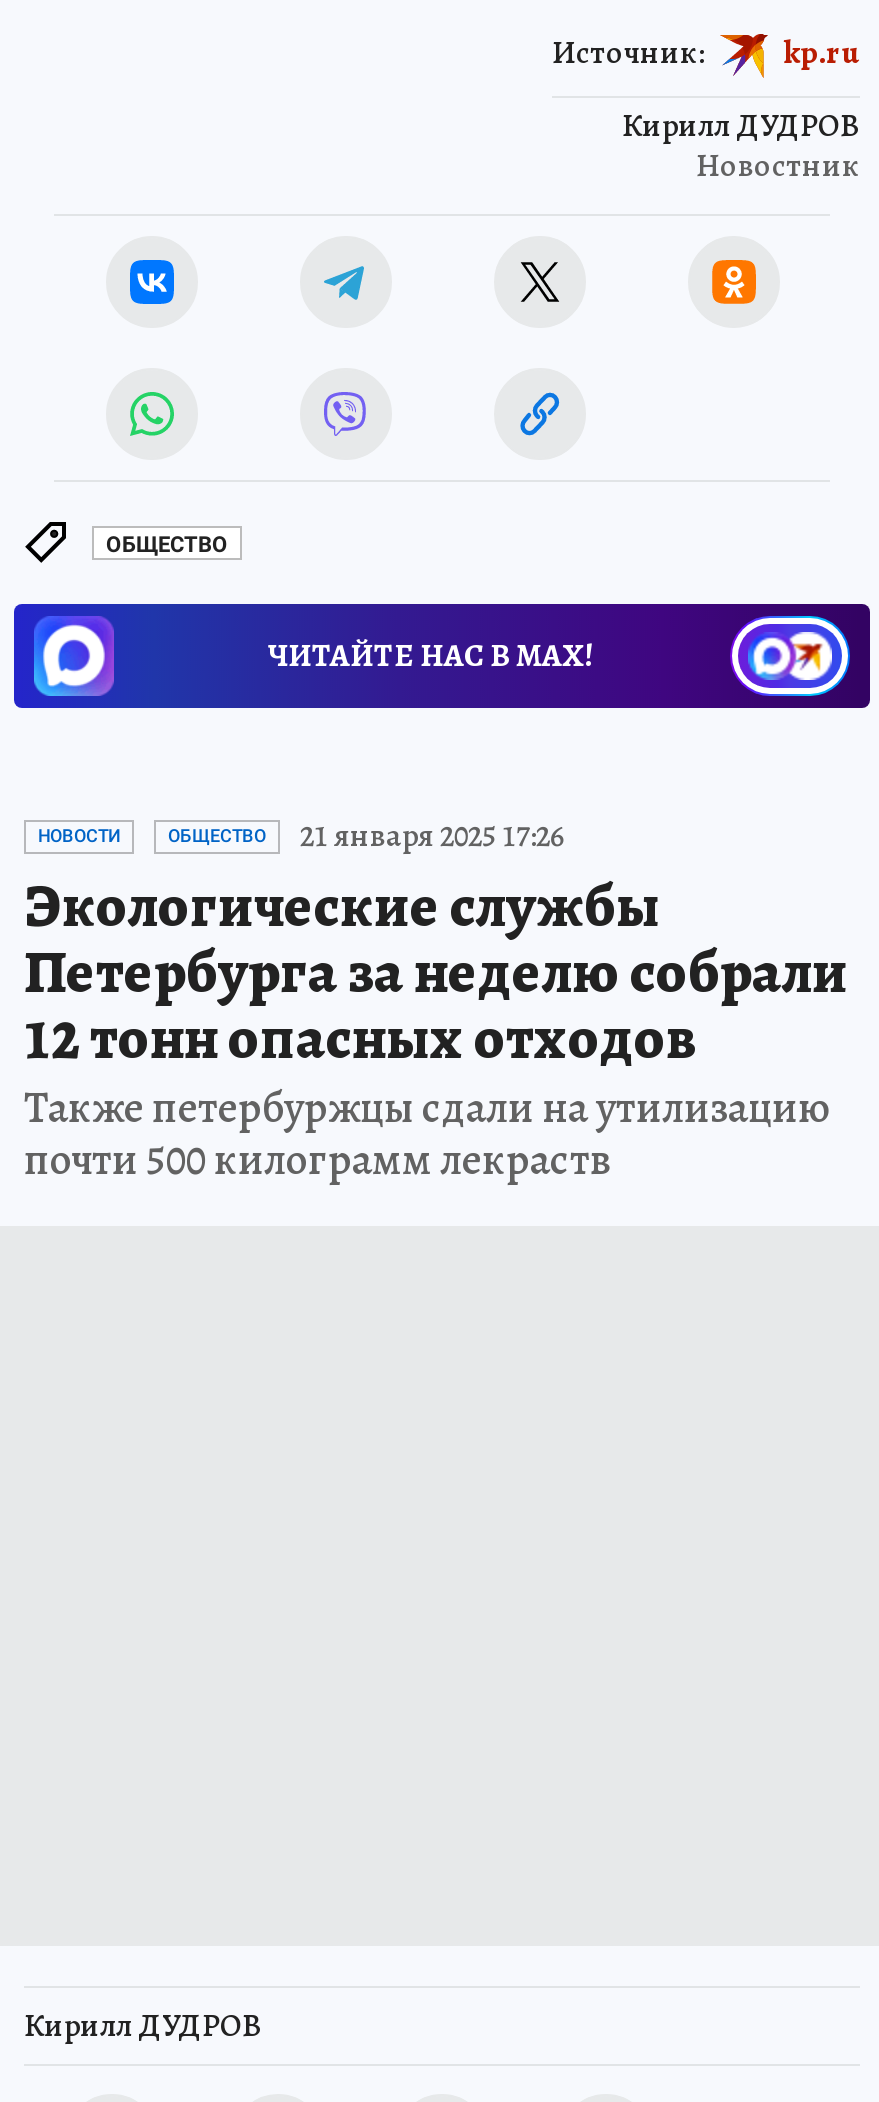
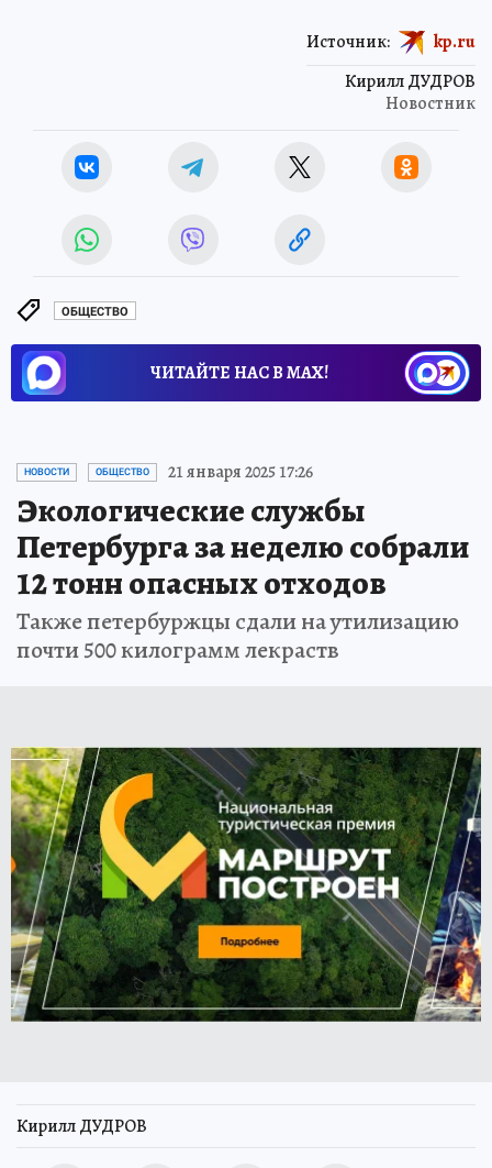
none -> [10,746,482,1023] [image]

